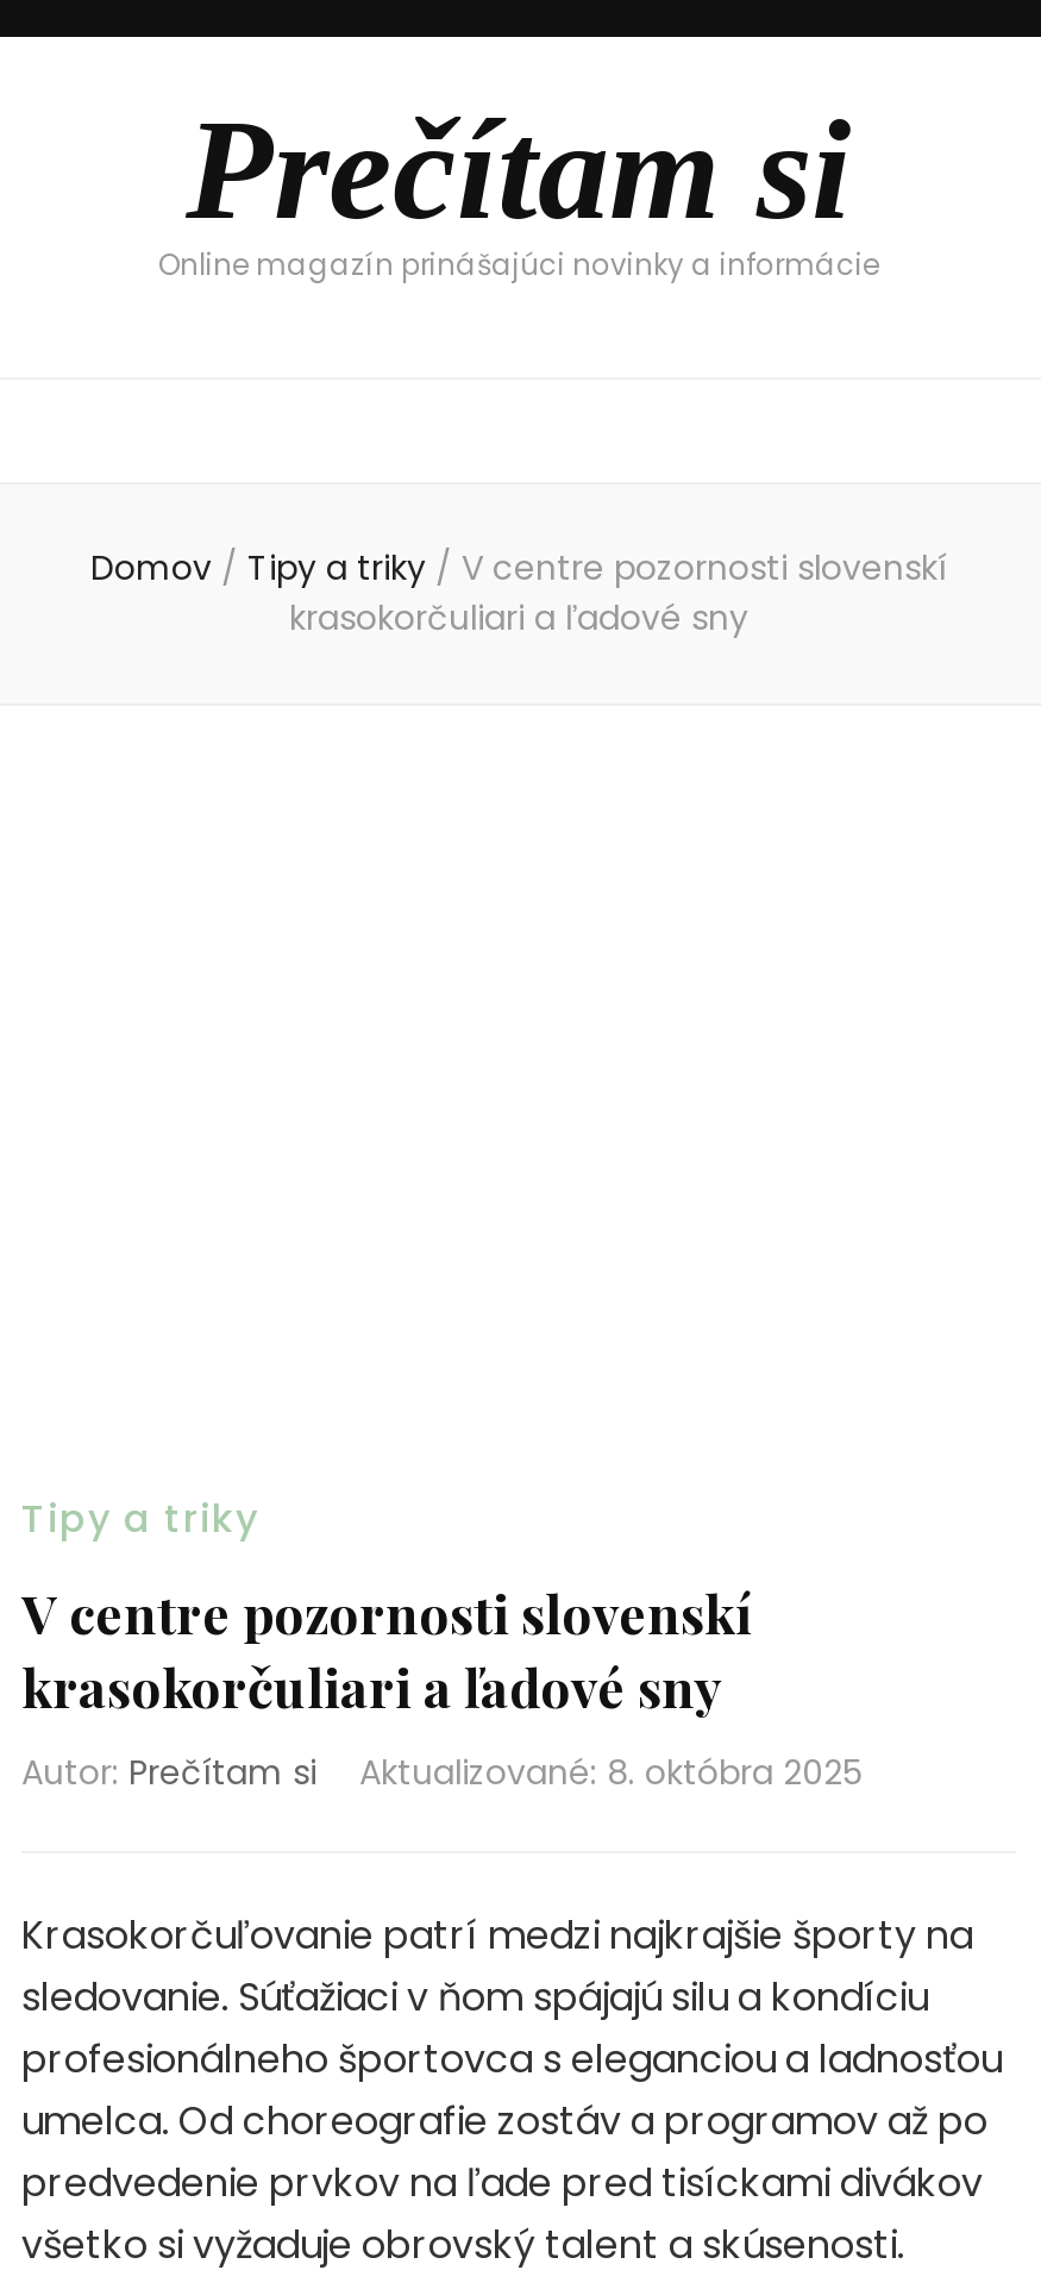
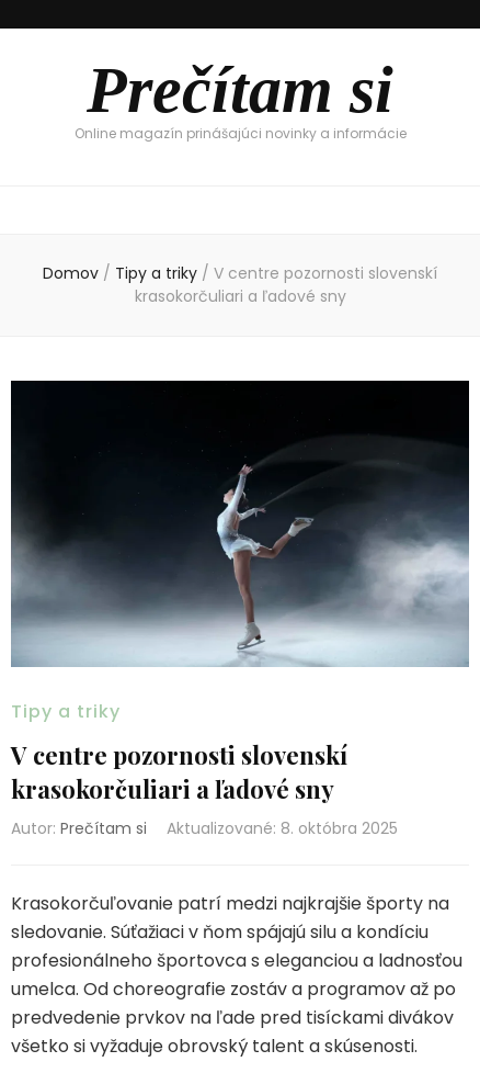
none -> [10,380,470,668] [image]

